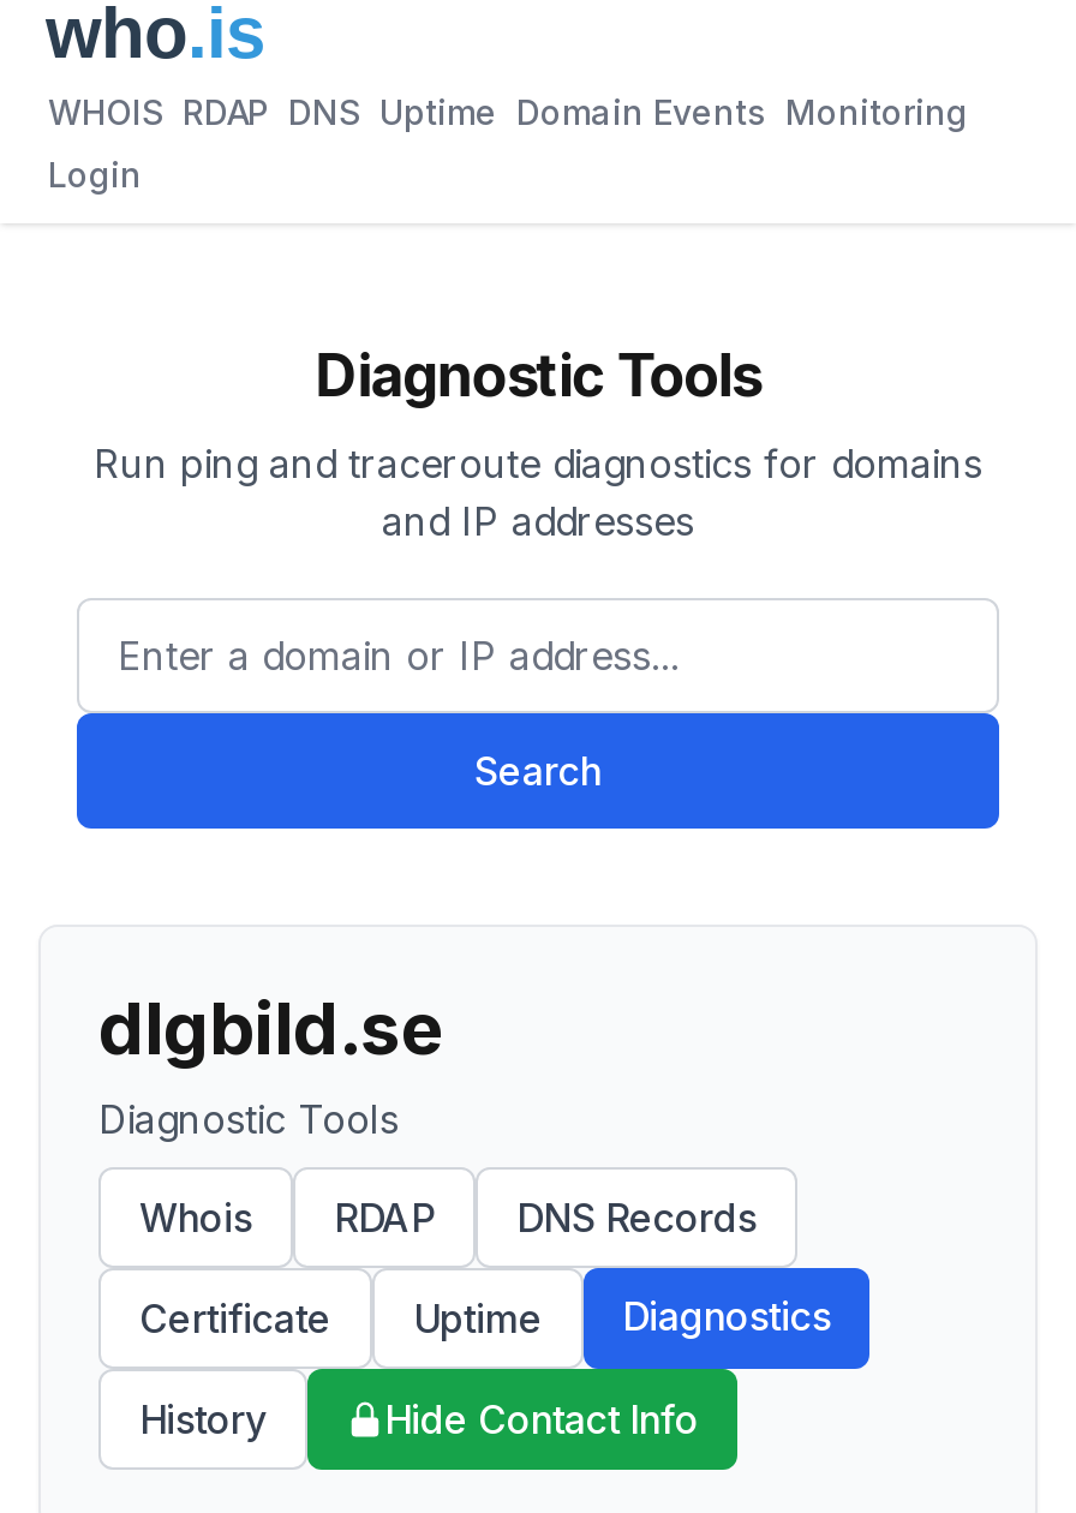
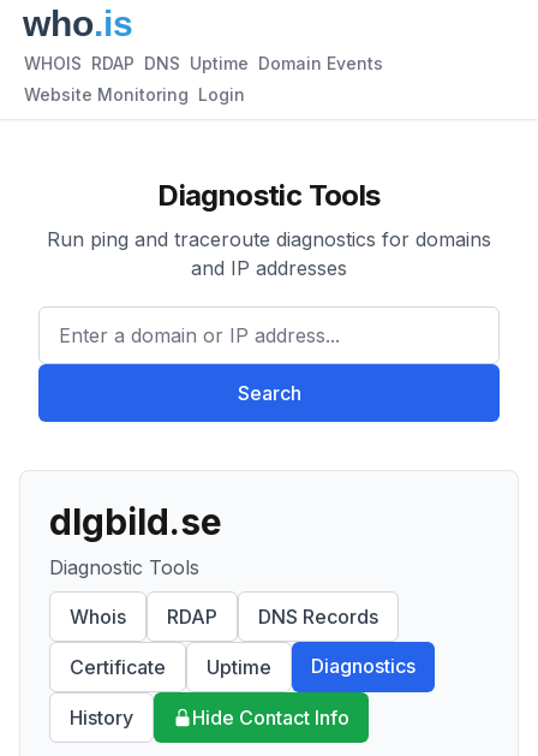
[48,91,968,132] WHOIS RDAP DNS Uptime Domain Events Monitoring -> [24,53,383,73] WHOIS RDAP DNS Uptime Domain Events
[48,154,142,195] Login -> [24,84,245,105] Website Monitoring Login

